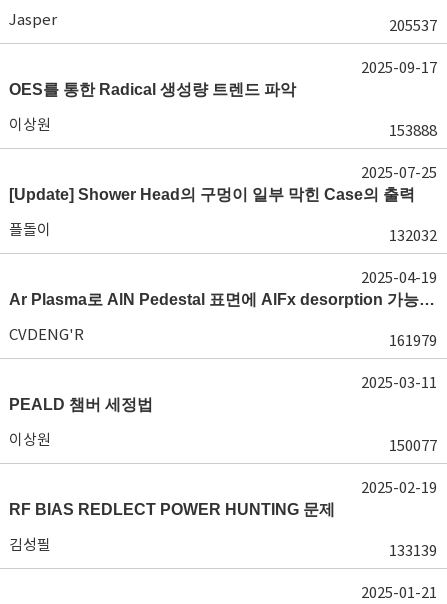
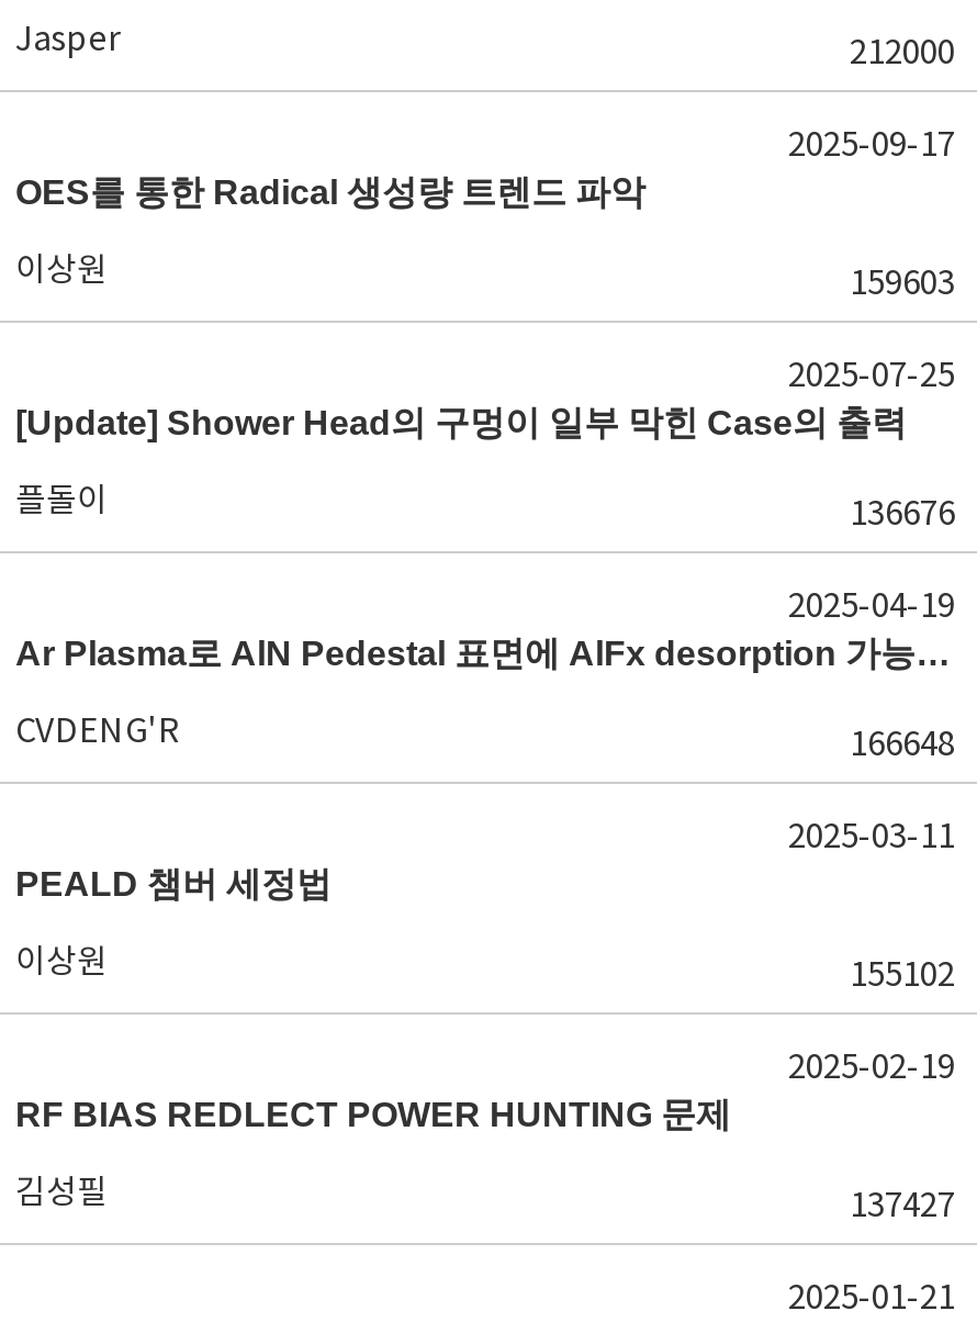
[389,16,437,35] 205537 -> [850,30,955,72] 212000
[389,121,437,140] 153888 -> [850,261,955,303] 159603
[389,226,437,245] 132032 -> [850,491,955,533] 136676
[389,331,437,350] 161979 -> [850,722,955,764] 166648
[389,436,437,455] 150077 -> [850,953,955,994] 155102
[389,541,437,560] 133139 -> [850,1183,955,1225] 137427

